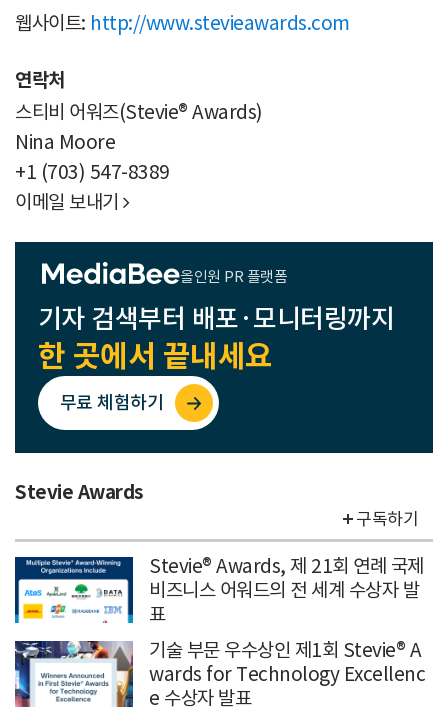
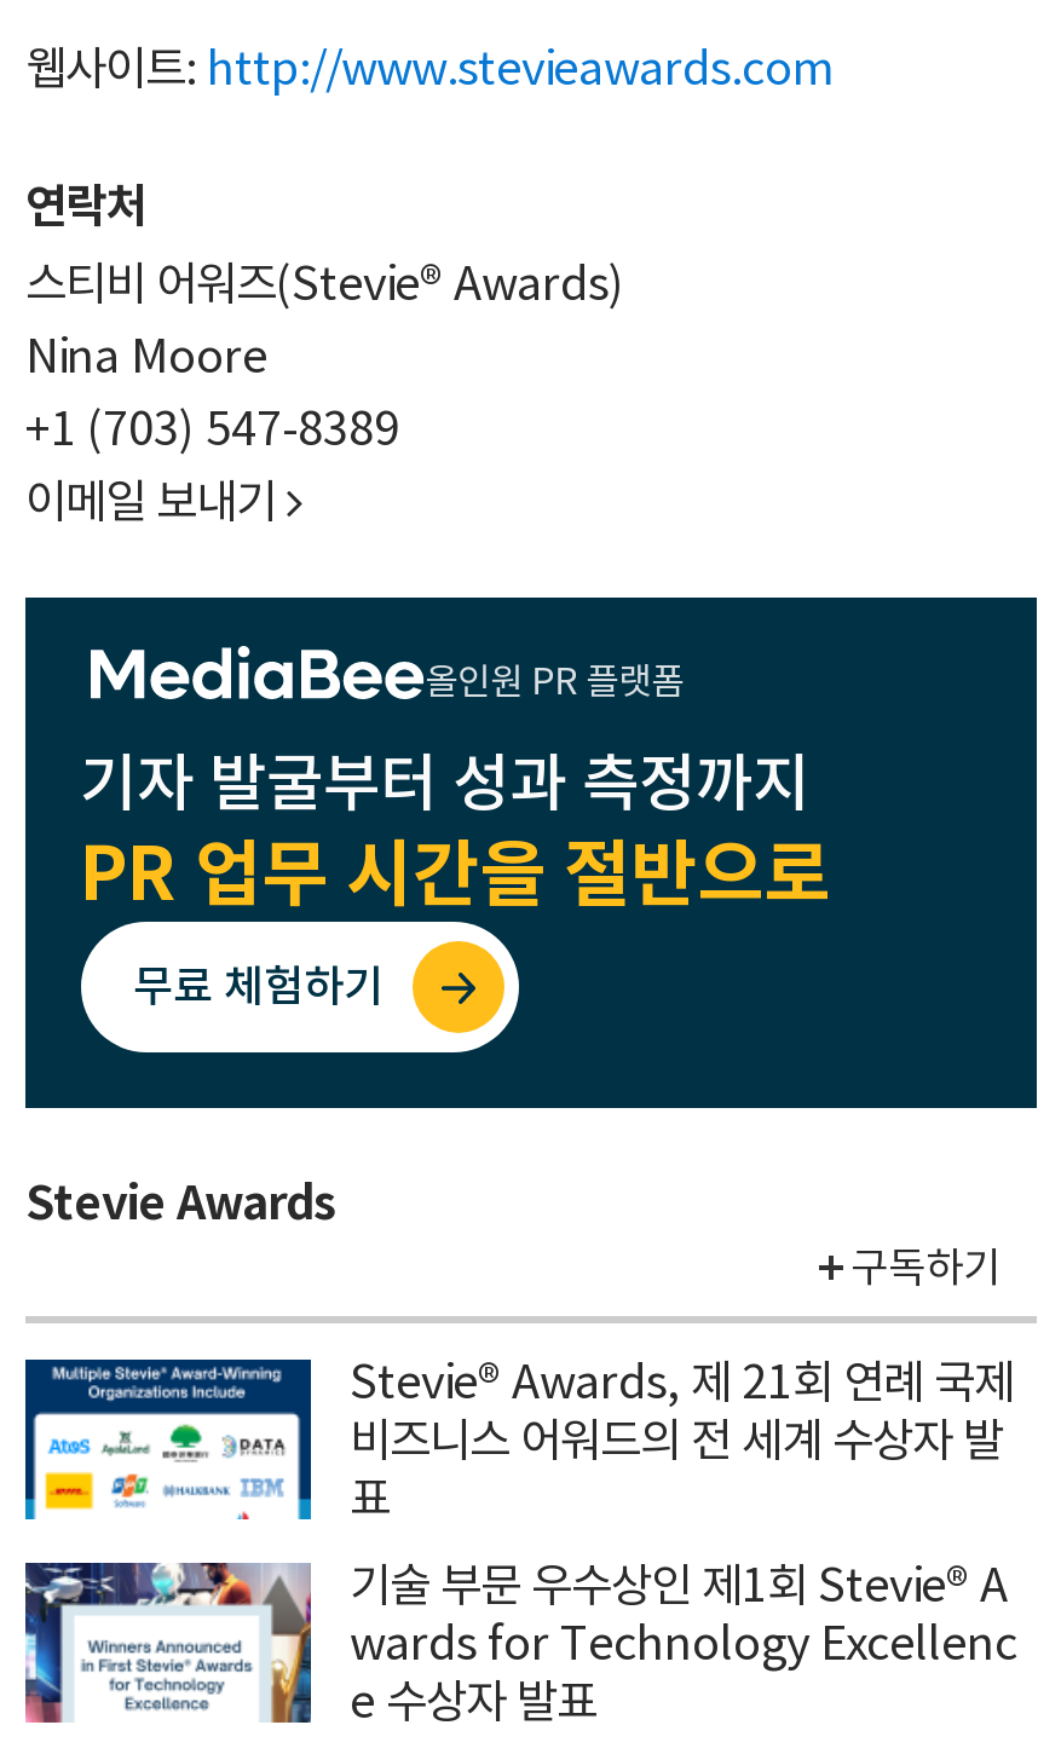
[37,302,394,375] 기자 검색부터 배포·모니터링까지 | 한 곳에서 끝내세요 -> [80,744,830,920] 기자 발굴부터 성과 측정까지 | PR 업무 시간을 절반으로

